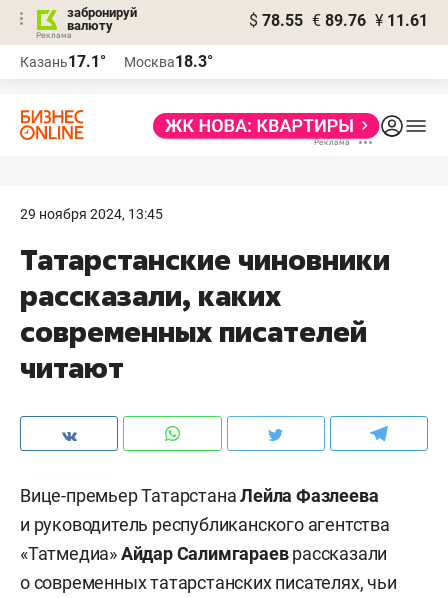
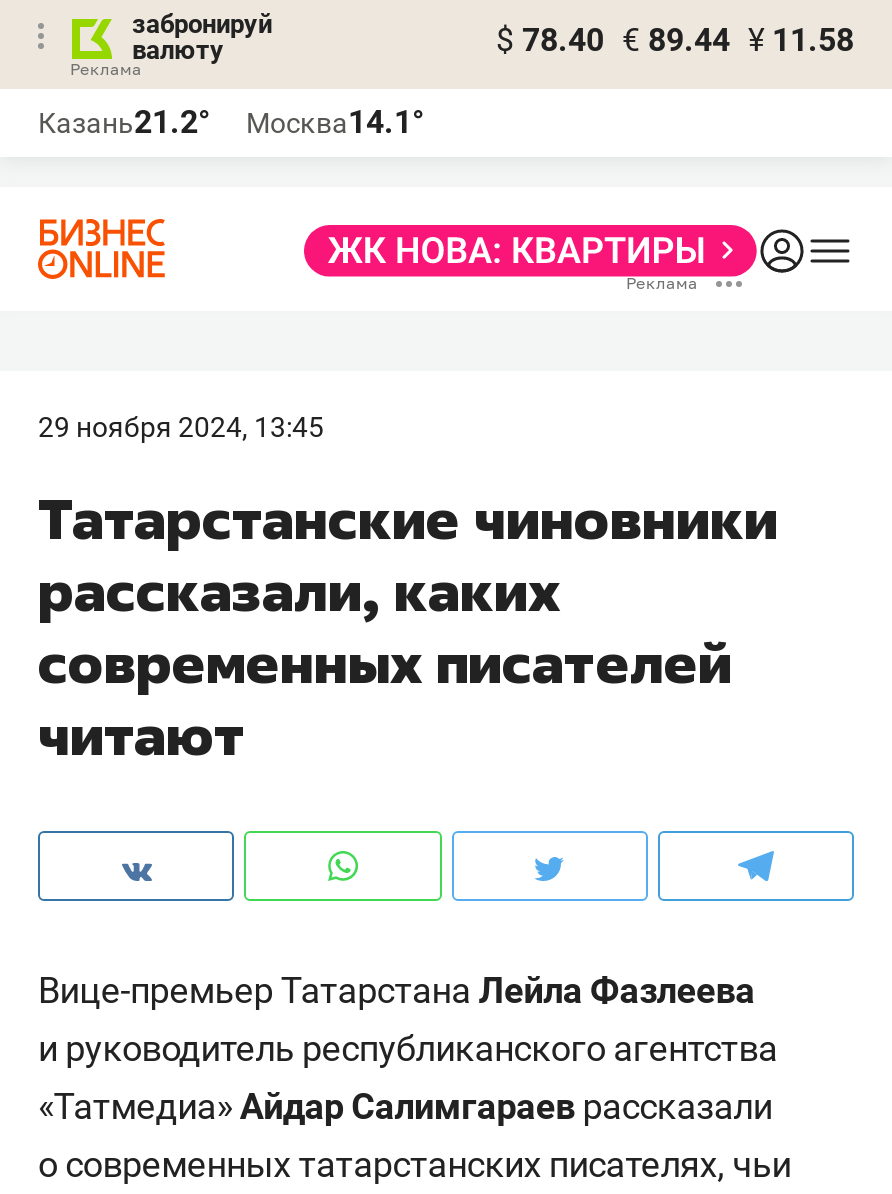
[249,11,428,30] $ 78.55 € 89.76 ¥ 11.61 -> [496,21,854,59] $ 78.40 € 89.44 ¥ 11.58
[20,52,106,71] Казань17.1° -> [38,103,210,141] Казань21.2°
[124,52,213,71] Москва18.3° -> [246,103,424,141] Москва14.1°

